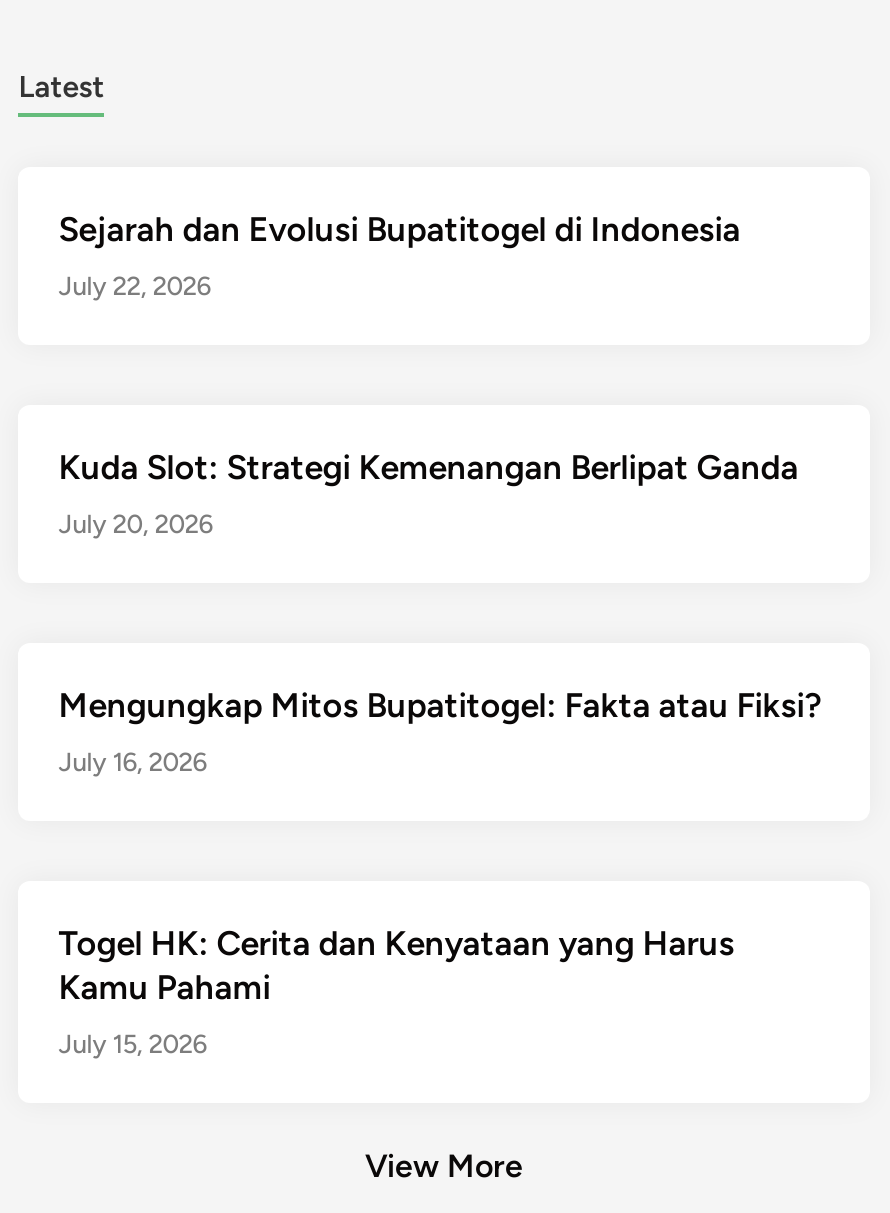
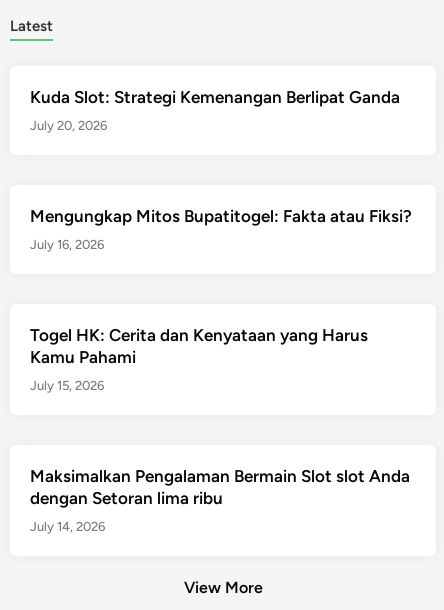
[58,210,740,302] Sejarah dan Evolusi Bupatitogel di Indonesia | July 22, 2026 -> none
moved [58,448,822,1060] -> [30,87,412,393]: Kuda Slot: Strategi Kemenangan Berlipat Ganda | July 20, 2026 | Mengungkap Mitos Bupatitogel: Fakta atau Fiksi? | July 16, 2026 | Togel HK: Cerita dan Kenyataan yang Harus | Kamu Pahami | July 15, 2026
none -> [30,466,410,534] Maksimalkan Pengalaman Bermain Slot slot Anda | dengan Setoran lima ribu | July 14, 2026

